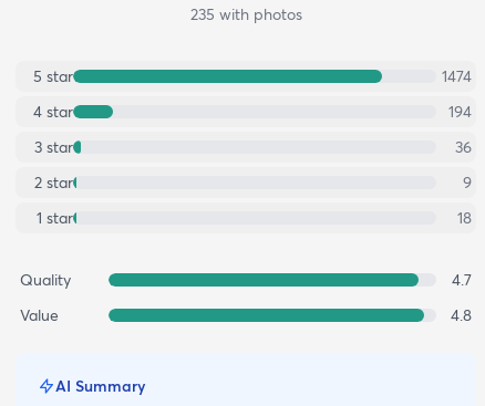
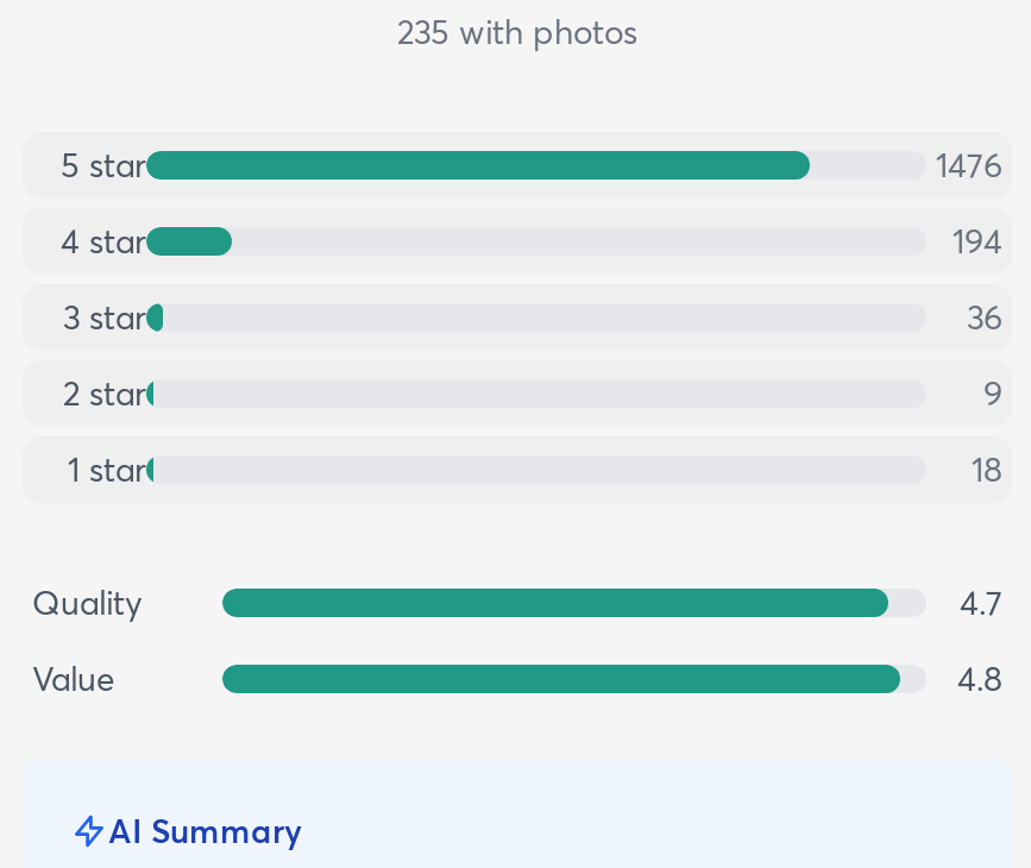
[442,67,472,87] 1474 -> [936,143,1002,186] 1476

